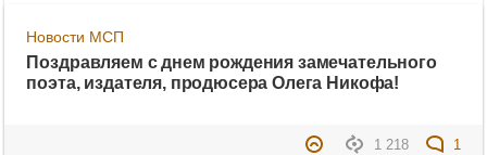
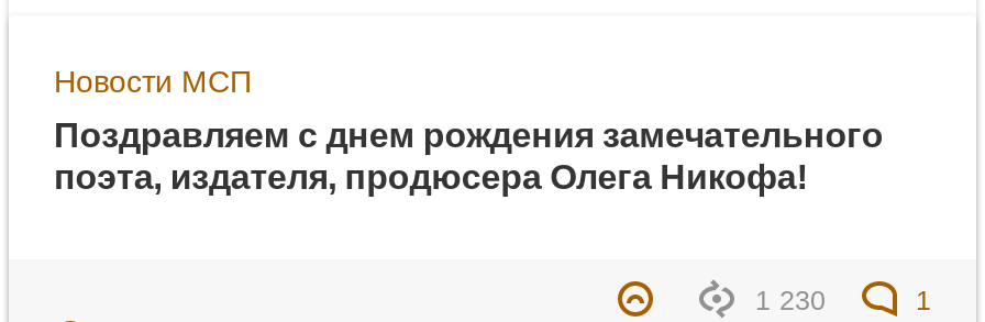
[369,137,408,152] 1 218 -> [746,286,826,317] 1 230

